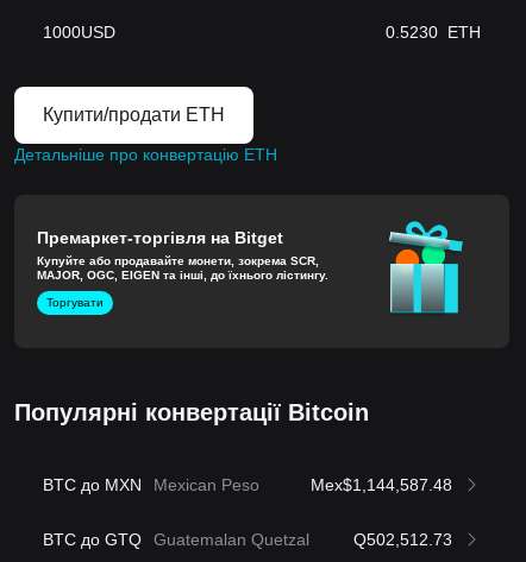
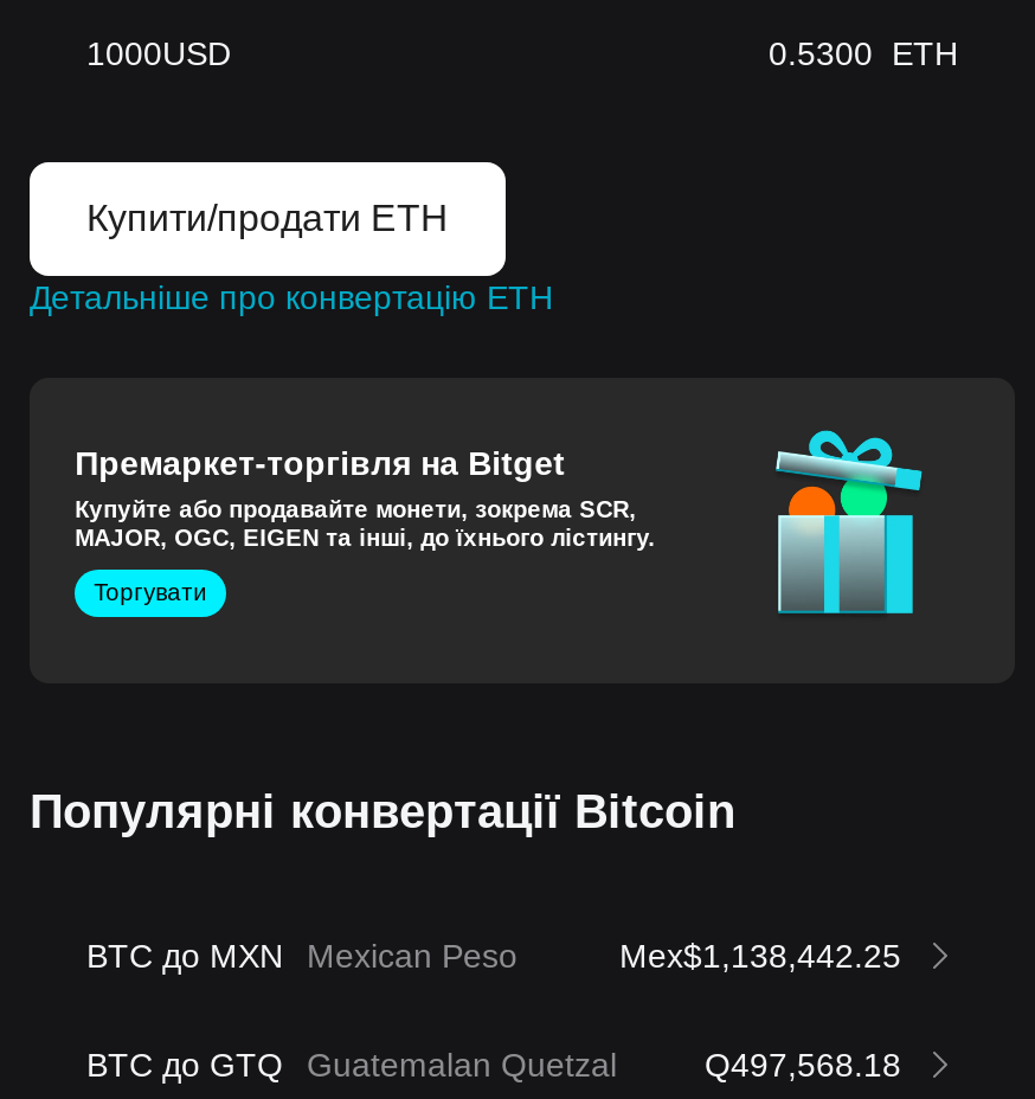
[386,23,481,42] 0.5230 ETH -> [769,34,958,72] 0.5300 ETH
[311,475,452,494] Mex$1,144,587.48 -> [619,936,901,974] Mex$1,138,442.25
[353,530,452,549] Q502,512.73 -> [705,1045,901,1083] Q497,568.18

